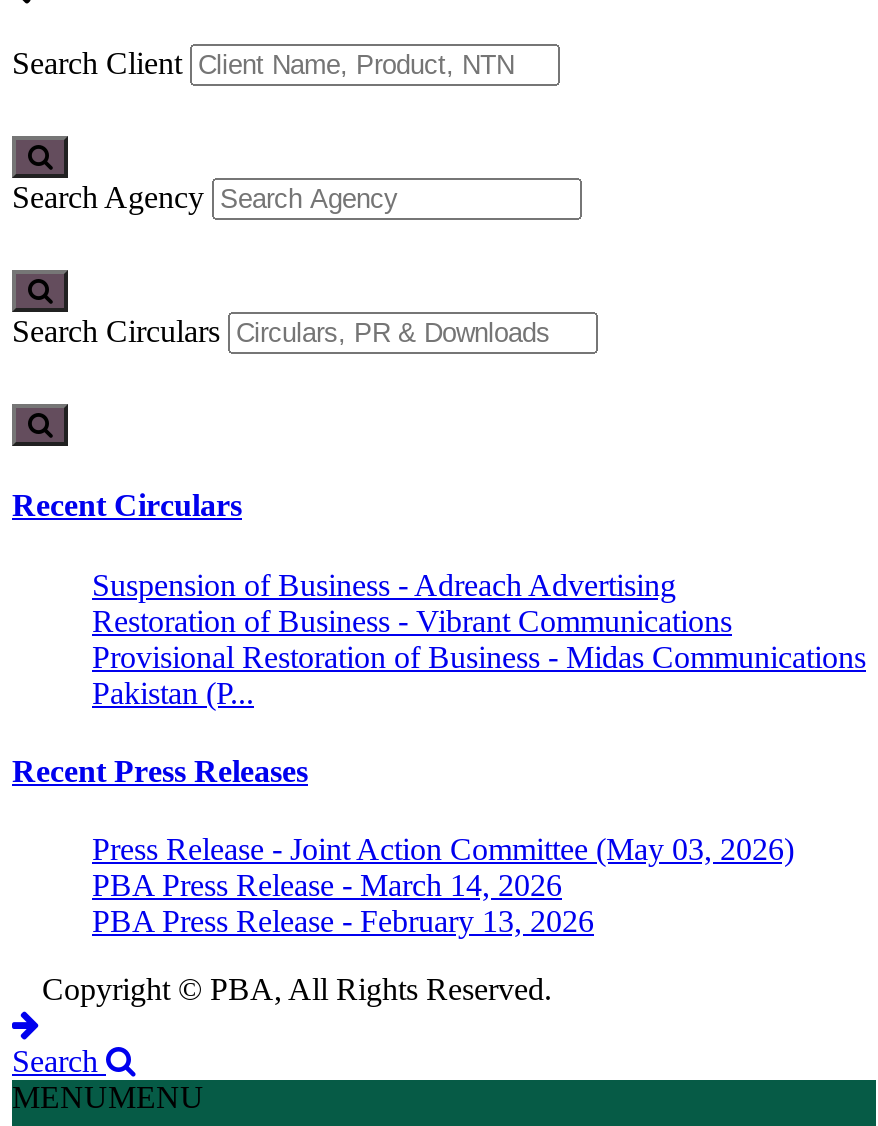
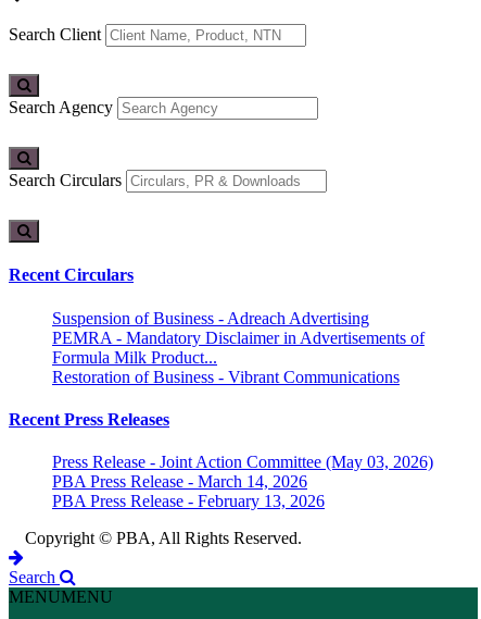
none -> [52,328,425,366] PEMRA - Mandatory Disclaimer in Advertisements of | Formula Milk Product...
moved [92,603,732,637] -> [52,367,400,386]: Restoration of Business - Vibrant Communications
[92,639,866,709] Provisional Restoration of Business - Midas Communications | Pakistan (P... -> none

